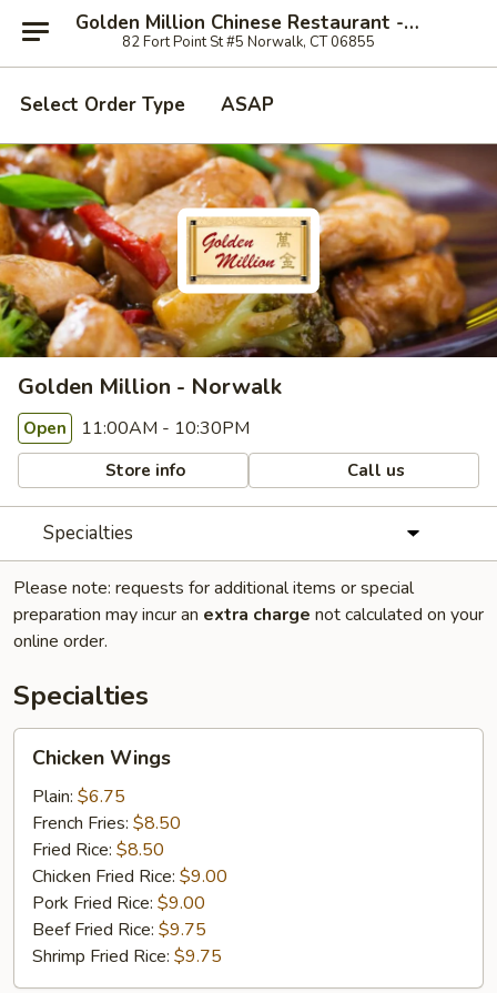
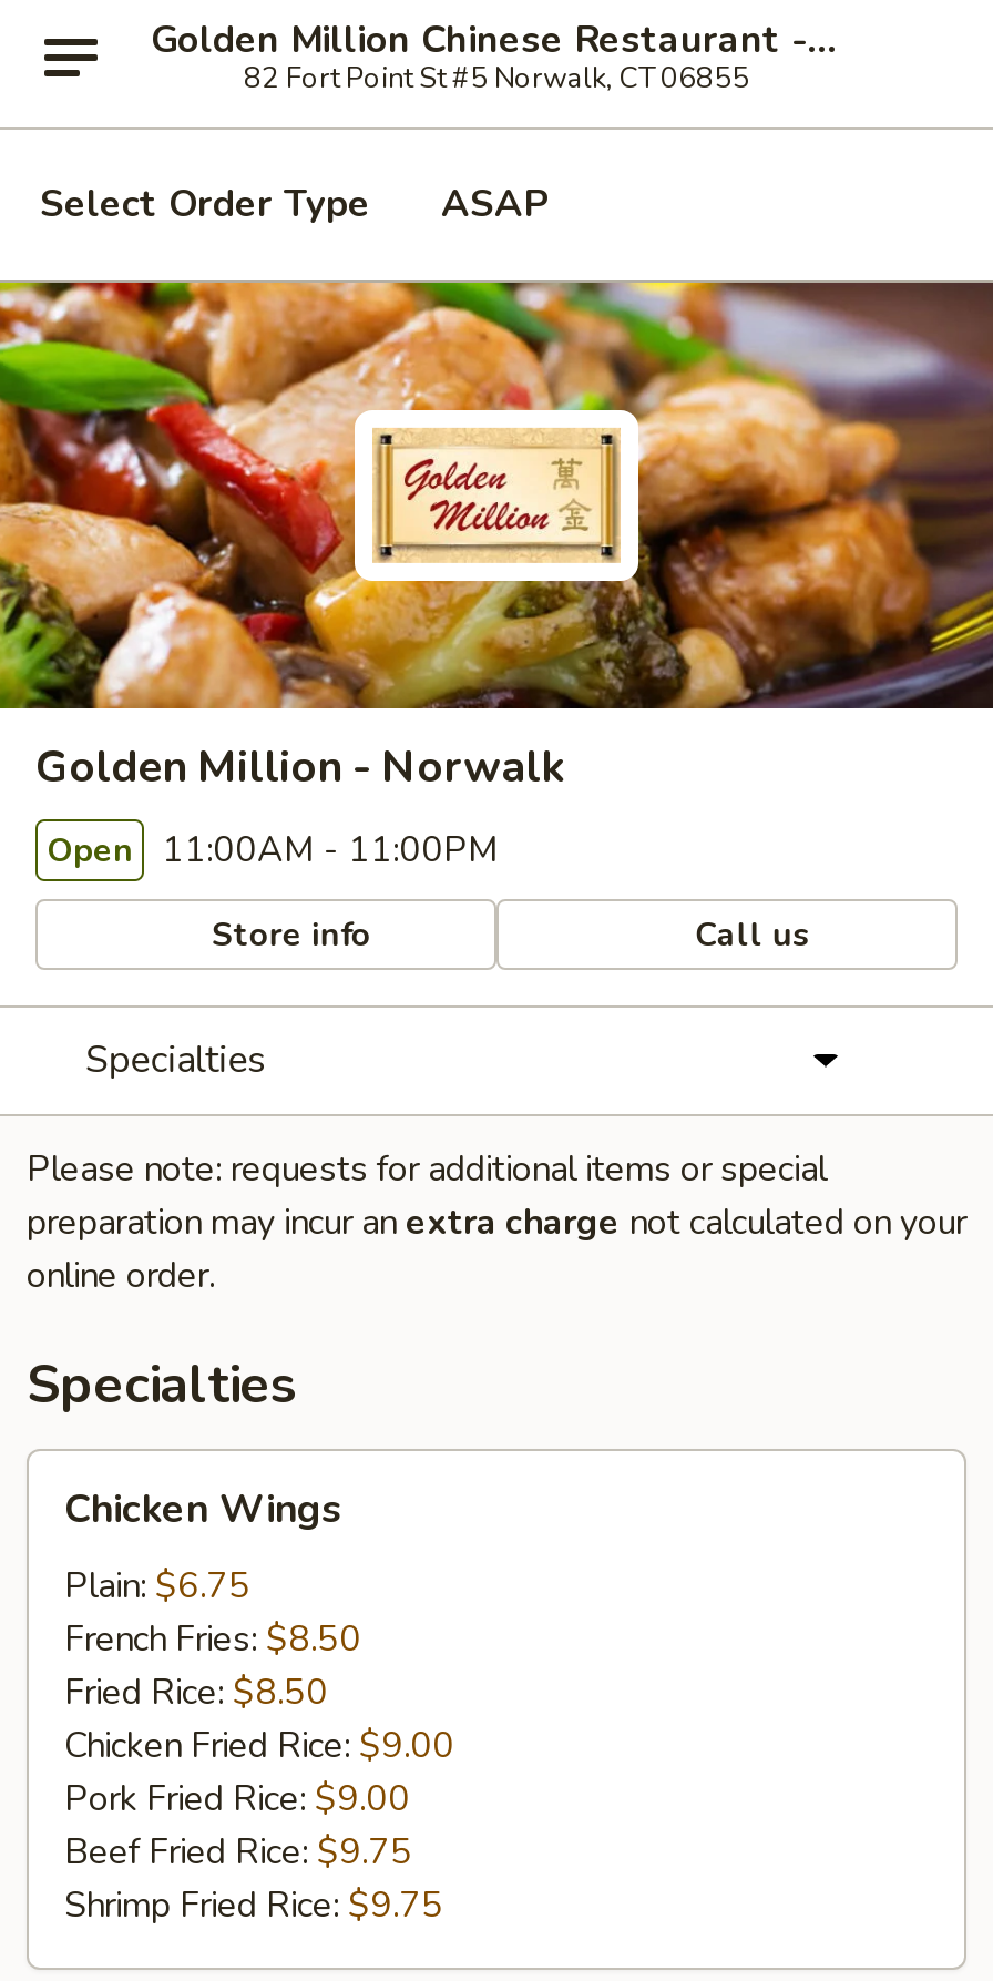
[23,416,250,440] Open 11:00AM - 10:30PM -> [47,826,499,875] Open 11:00AM - 11:00PM

